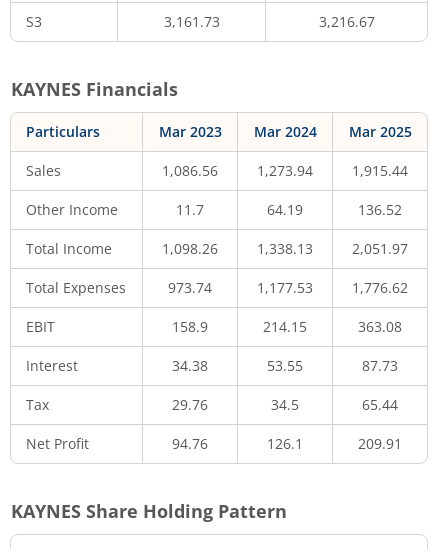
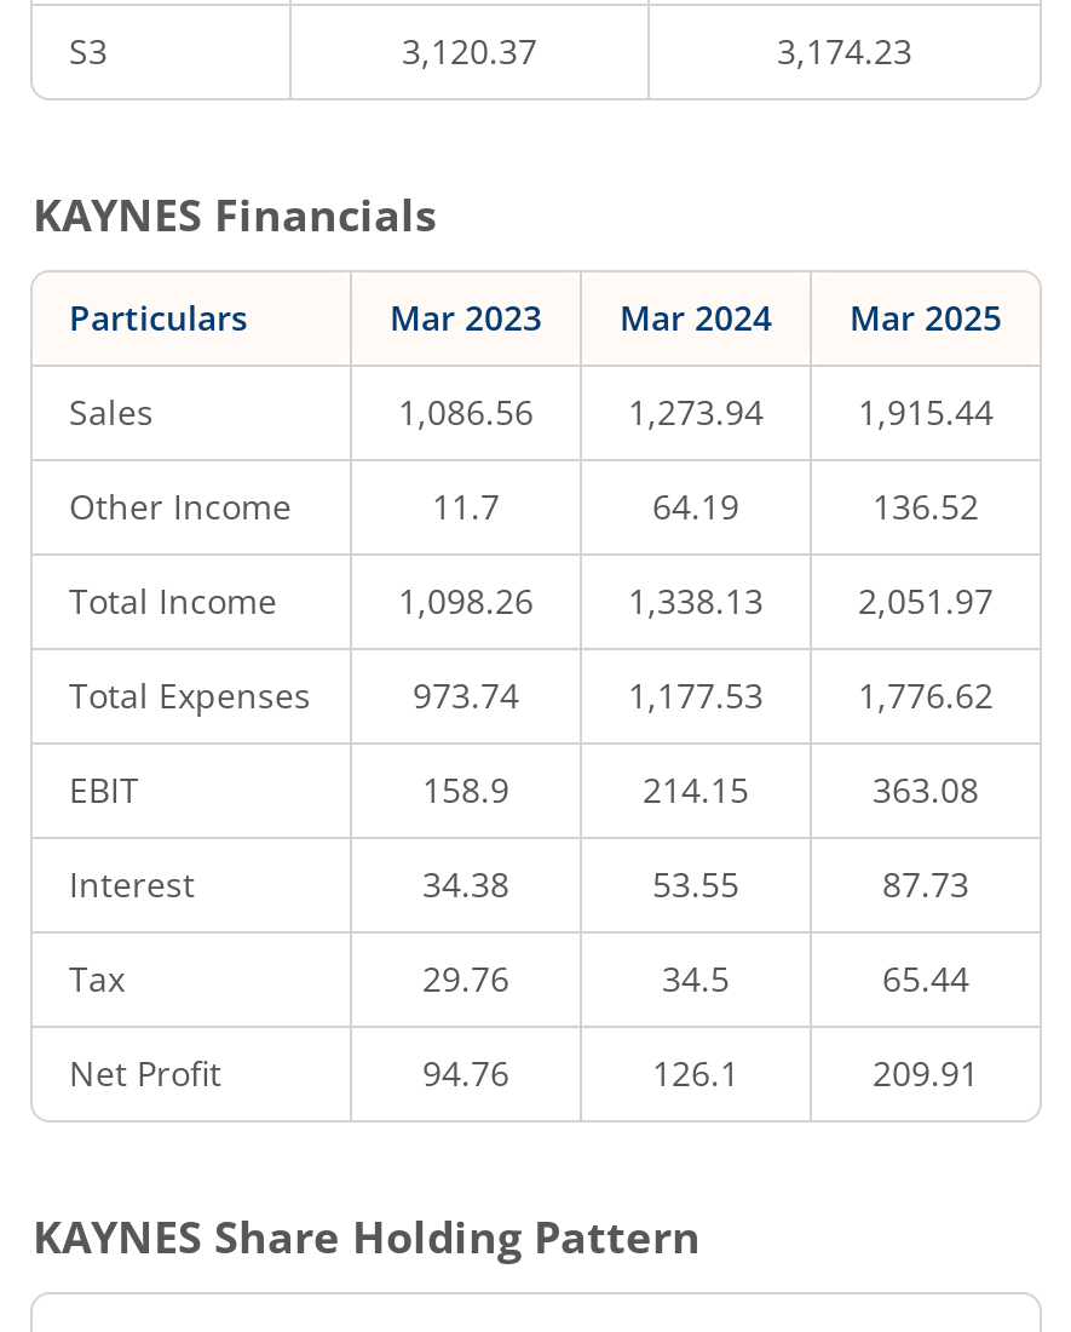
[163,12,219,31] 3,161.73 -> [402,28,537,74] 3,120.37
[318,12,374,31] 3,216.67 -> [777,28,912,74] 3,174.23

